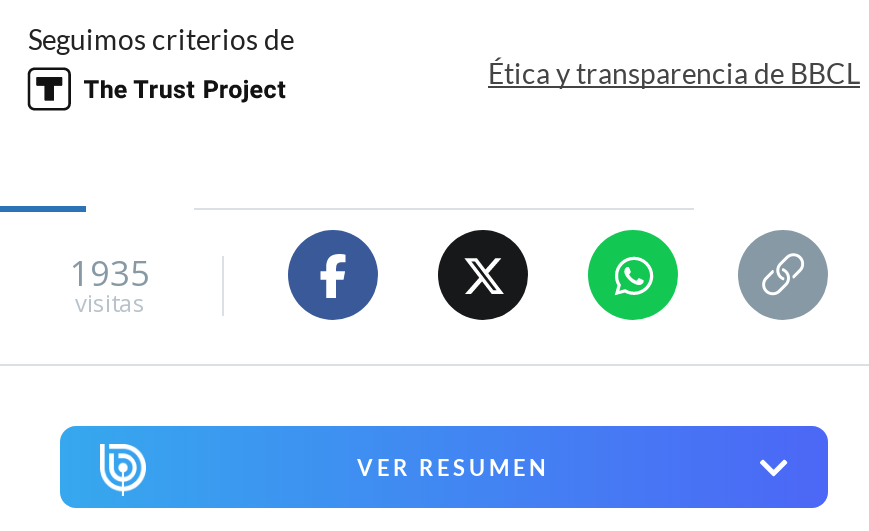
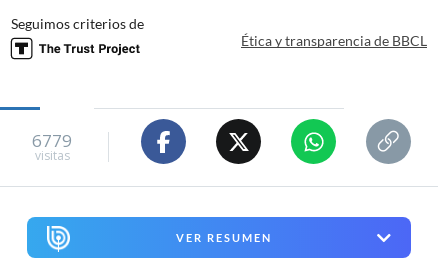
[70,250,150,296] 1935 -> [32,129,72,152] 6779

